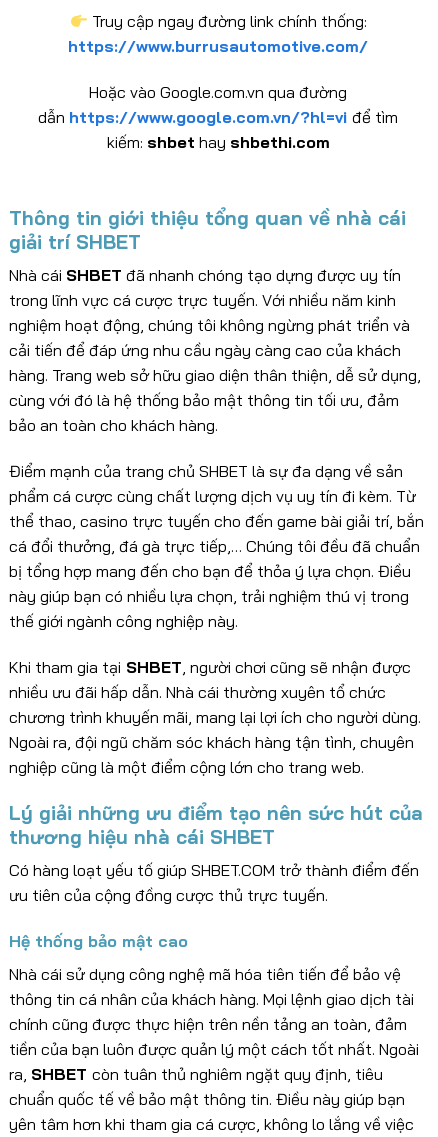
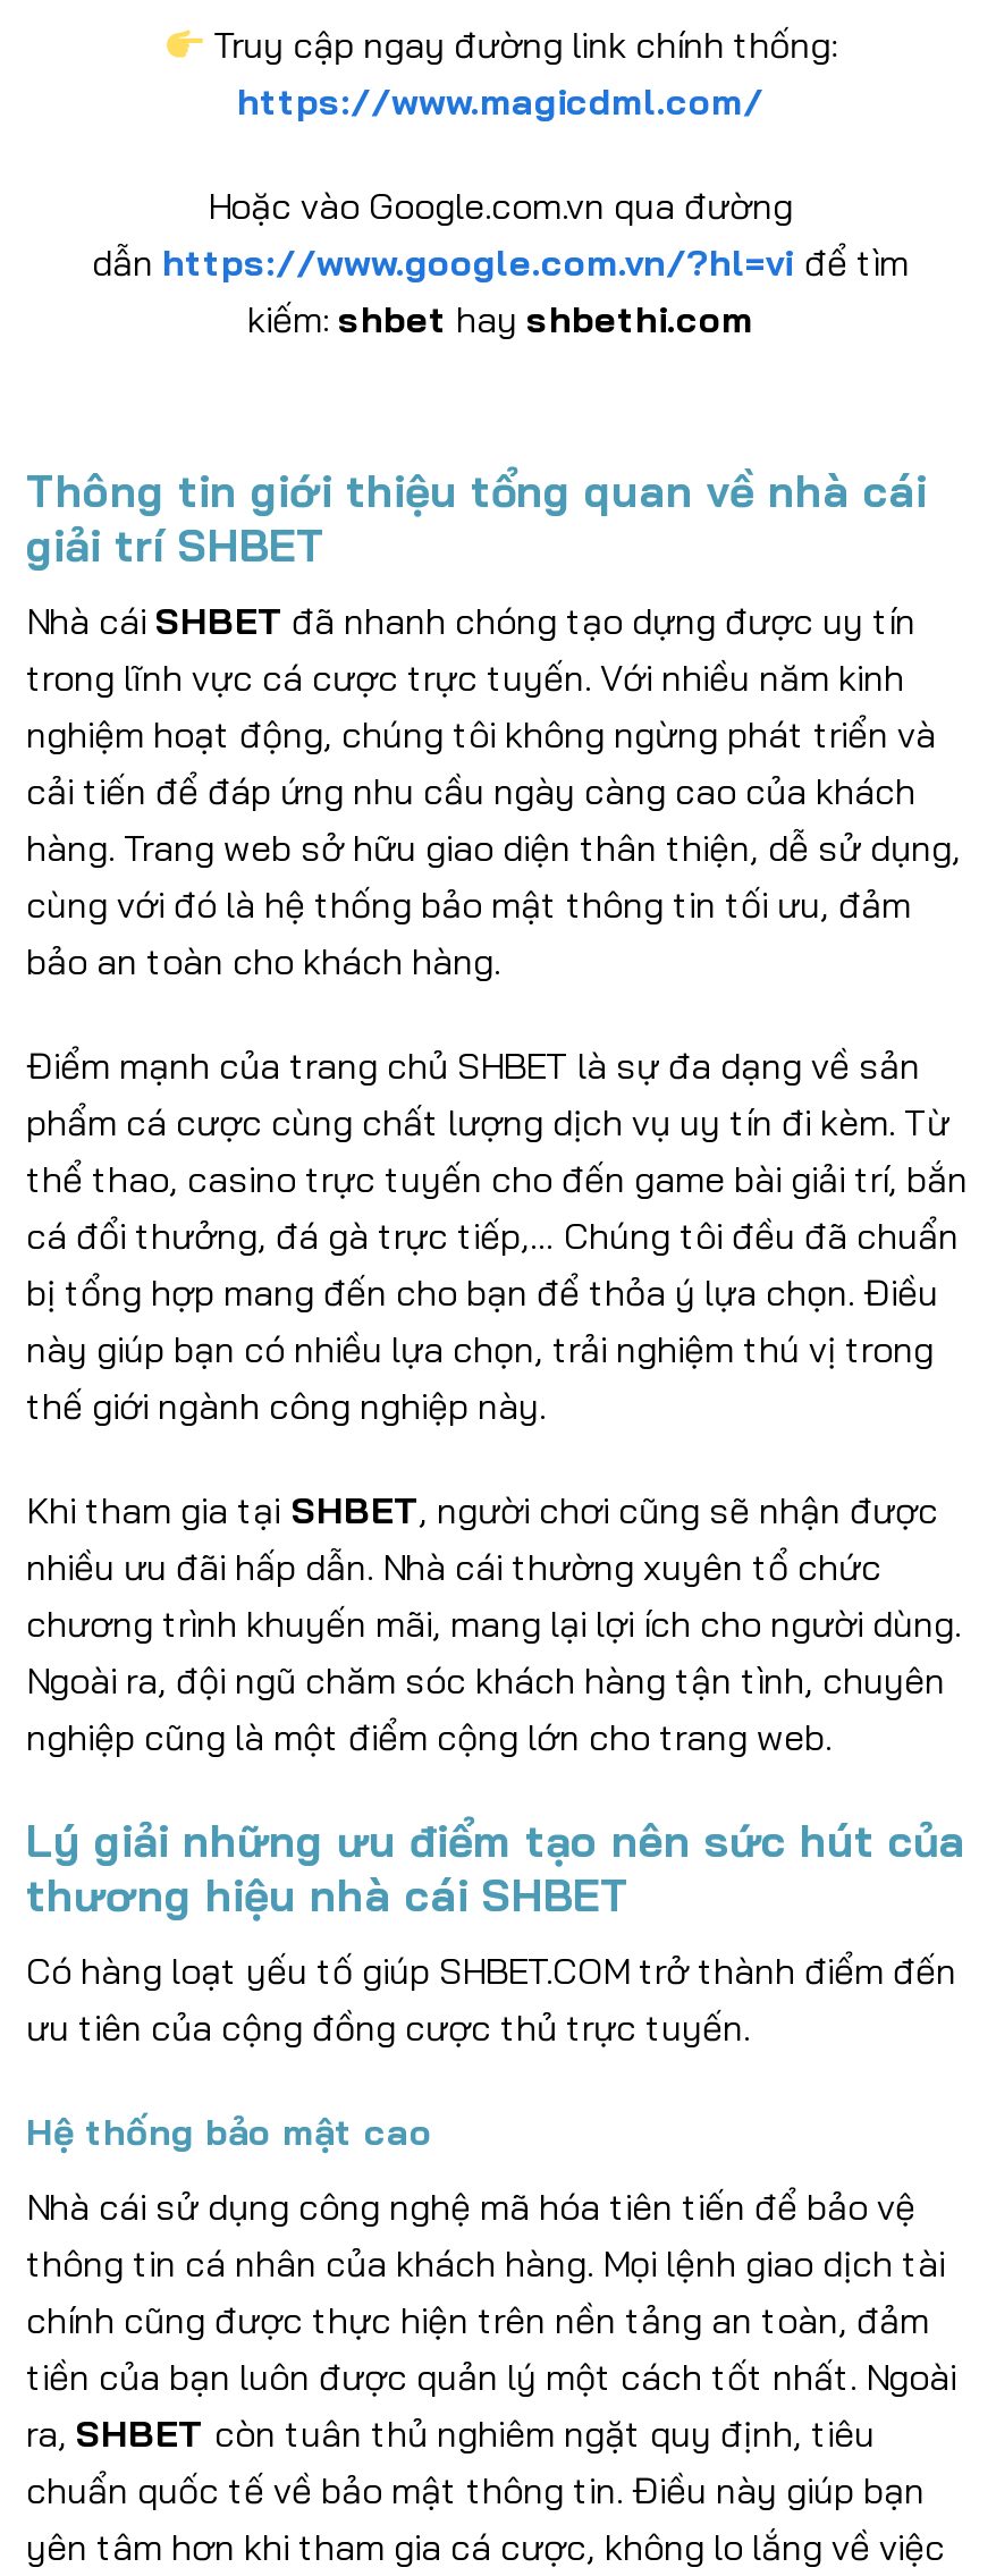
[68,36,368,56] https://www.burrusautomotive.com/ -> [237,79,763,124] https://www.magicdml.com/

